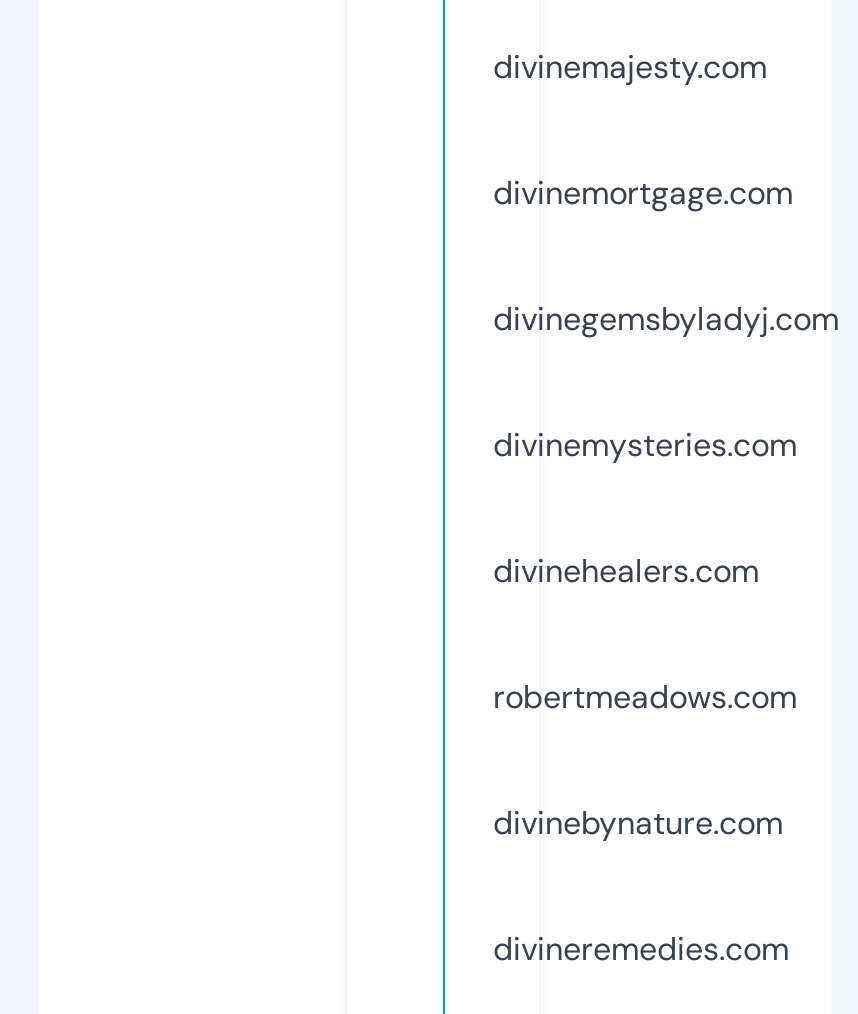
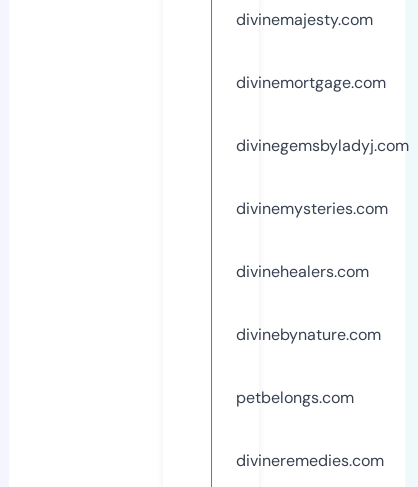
[493,676,797,718] robertmeadows.com -> none
moved [493,802,783,844] -> [236,324,381,345]: divinebynature.com
none -> [236,387,354,408] petbelongs.com

